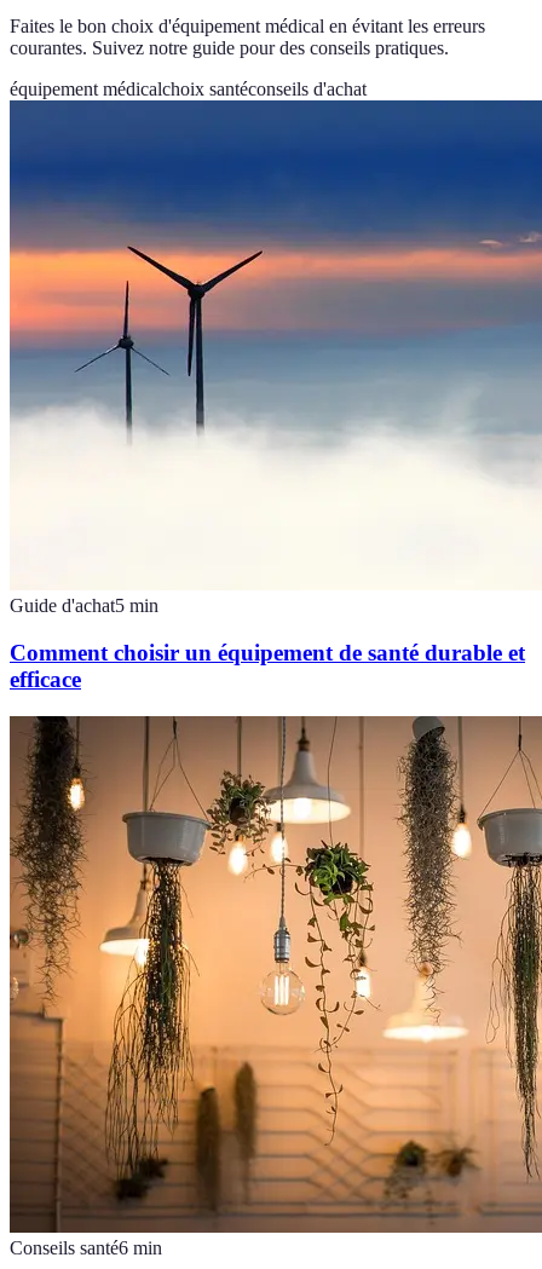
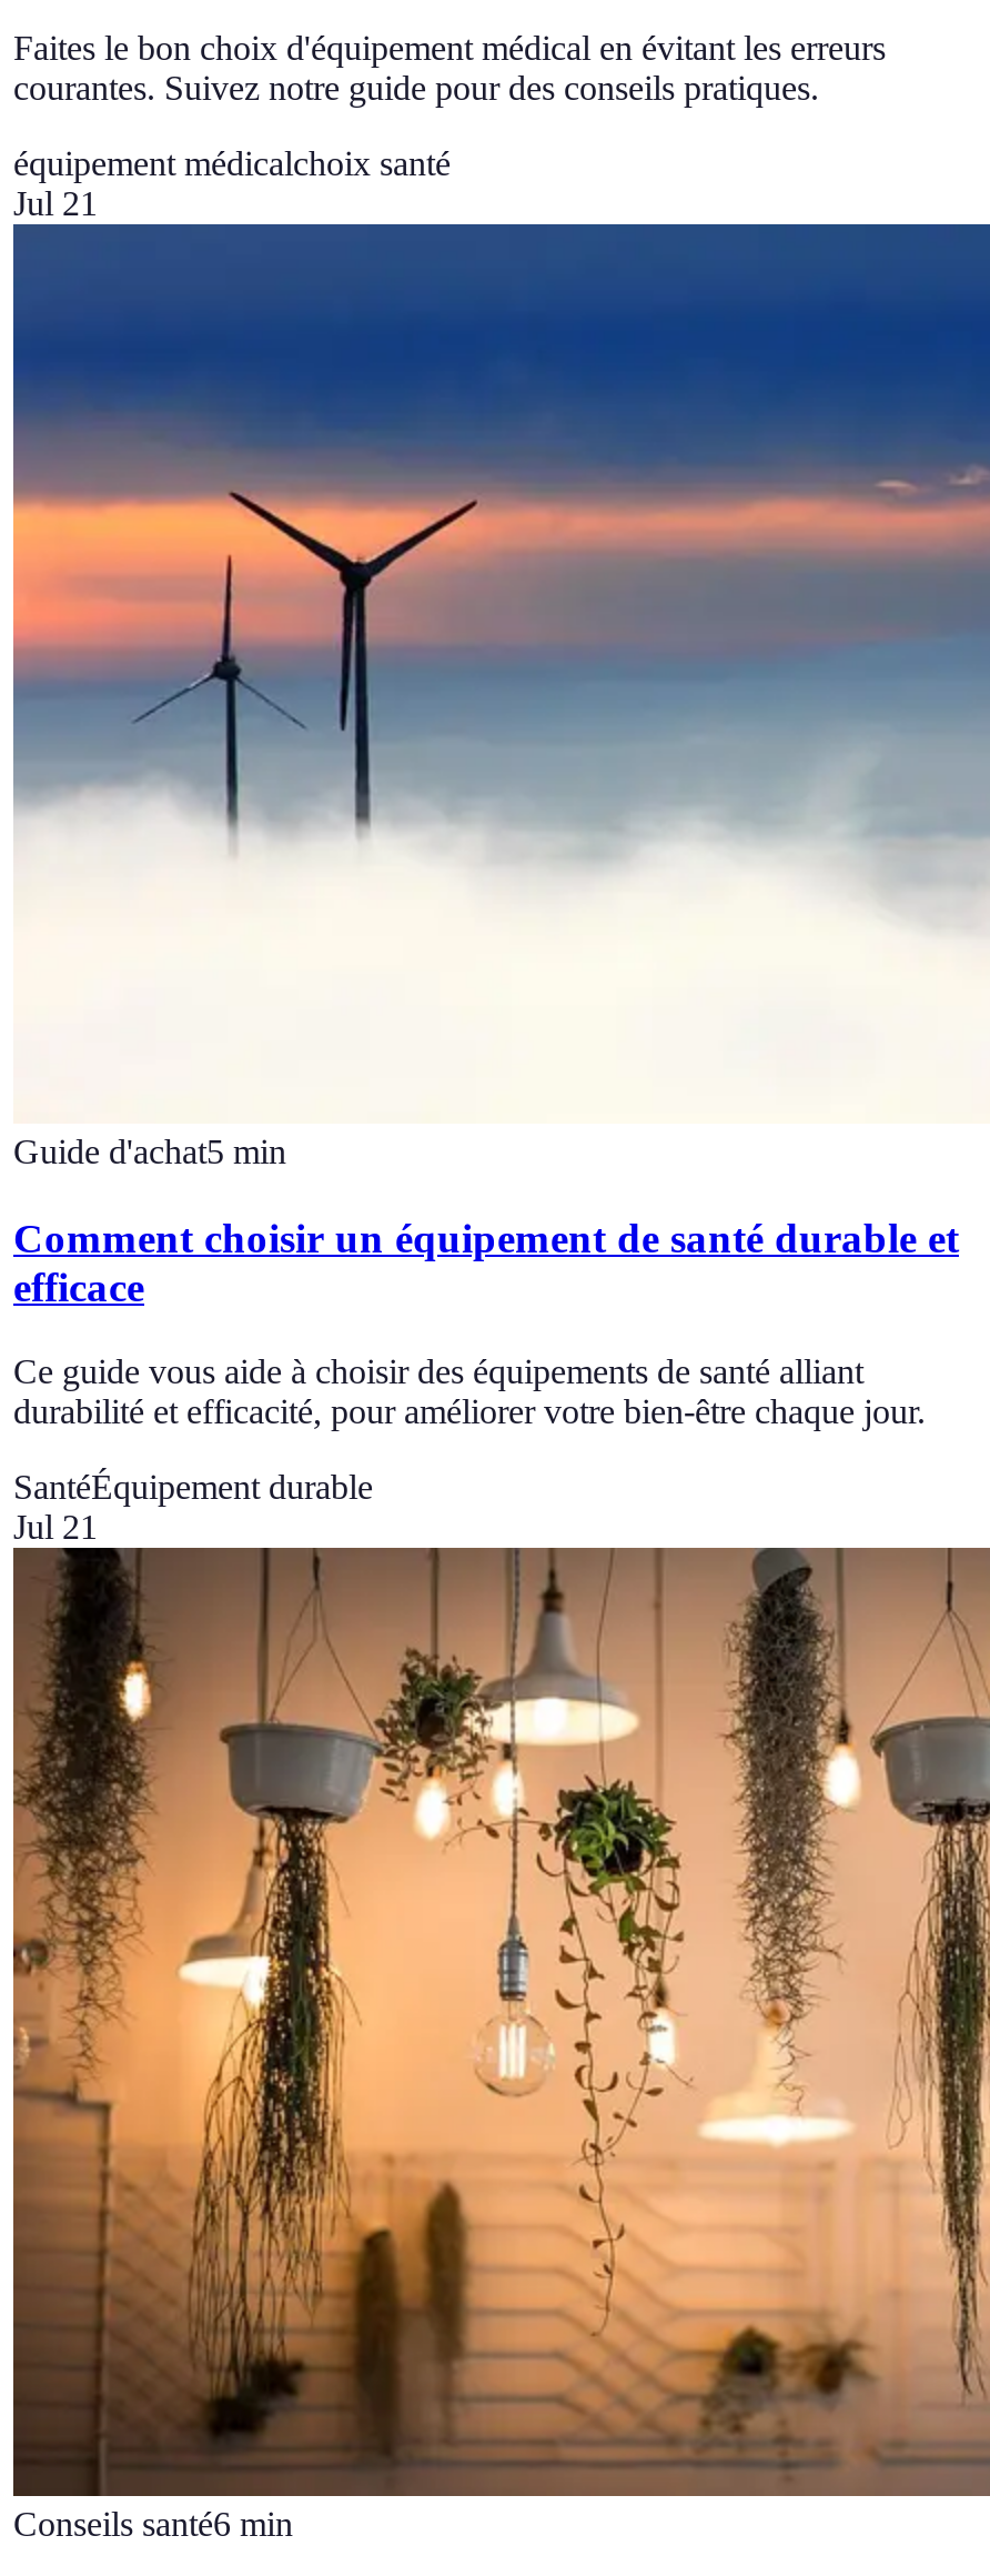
[10,79,367,99] équipement médicalchoix santéconseils d'achat -> [13,143,451,221] équipement médicalchoix santé | Jul 21
none -> [13,1352,926,1546] Ce guide vous aide à choisir des équipements de santé alliant | durabilité et efficacité, pour améliorer votre bien-être chaque jour. | SantéÉquipement durable | Jul 21

